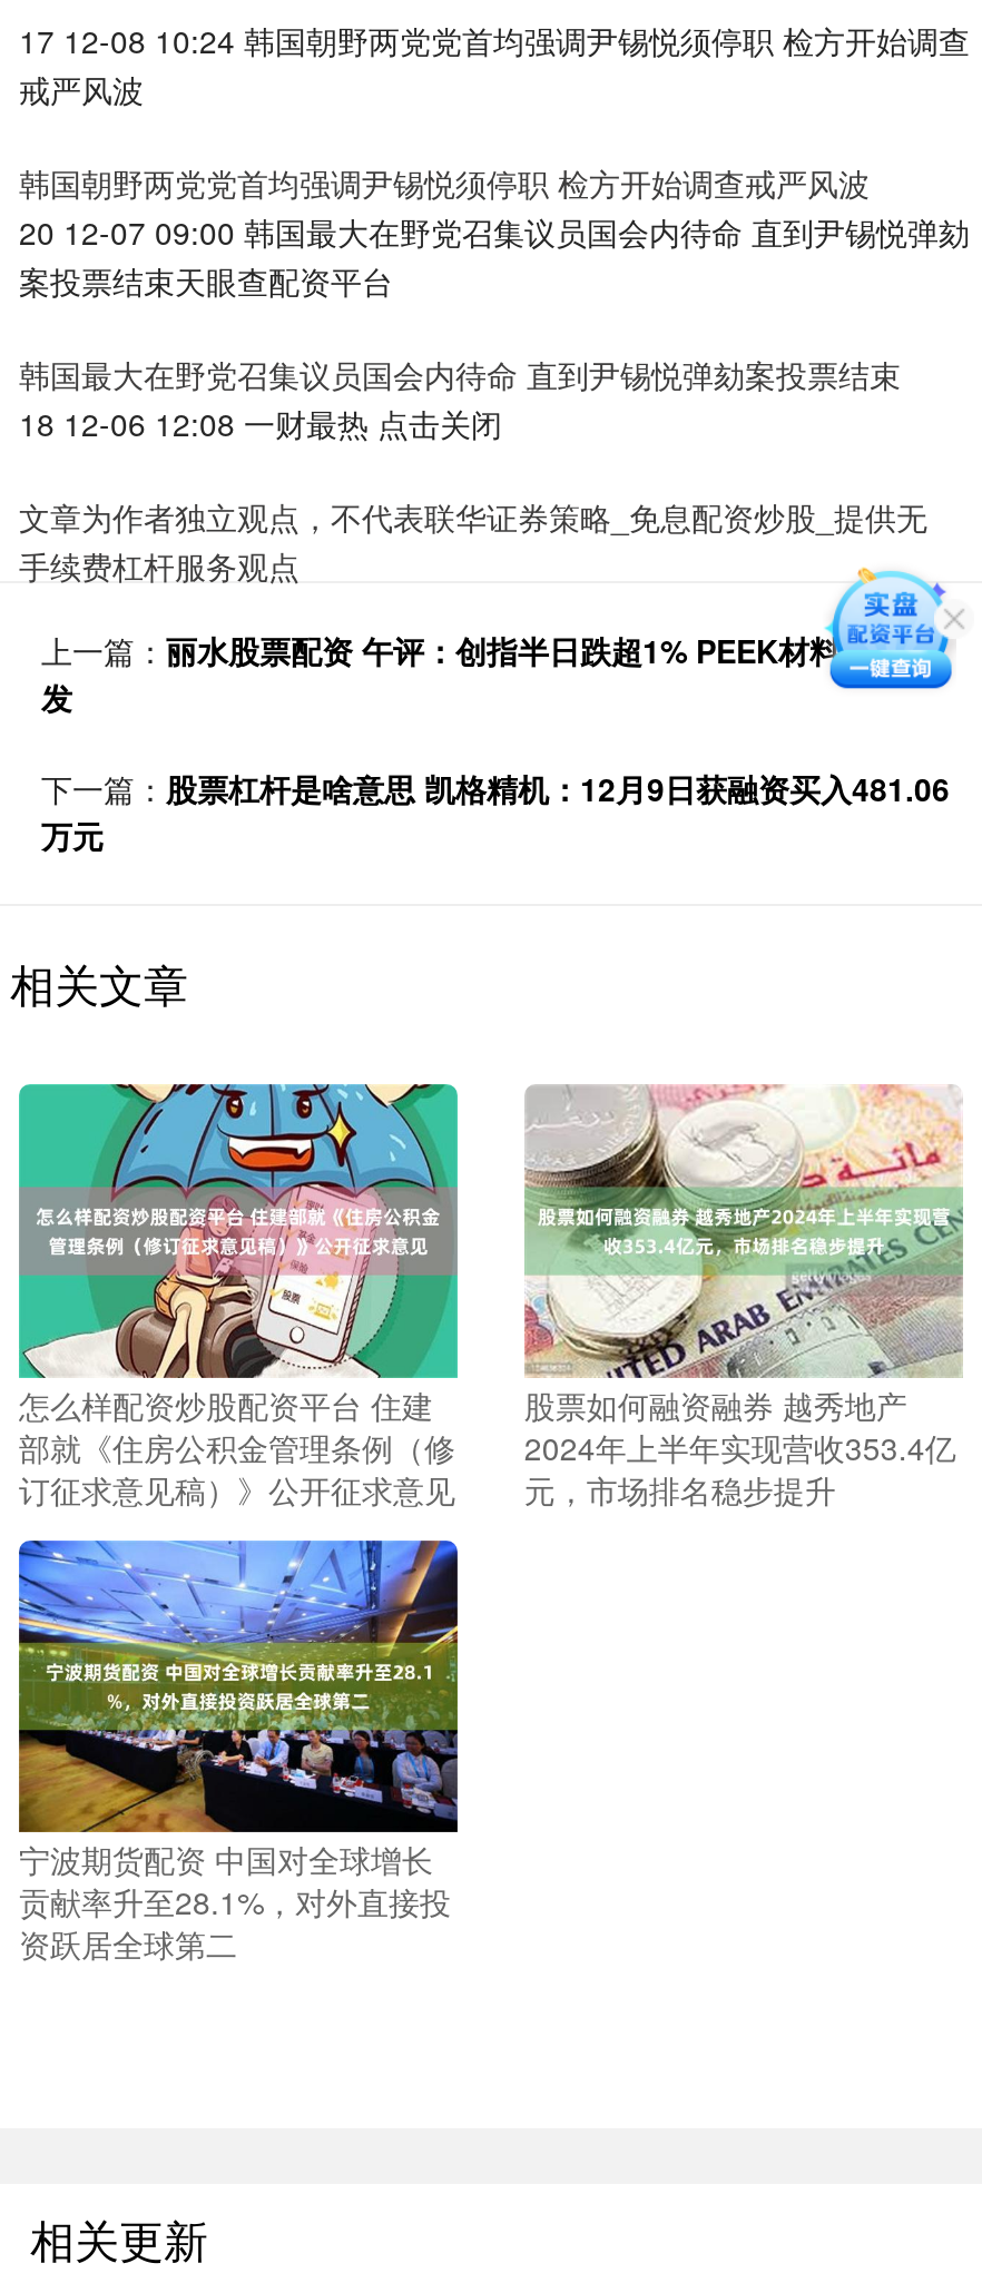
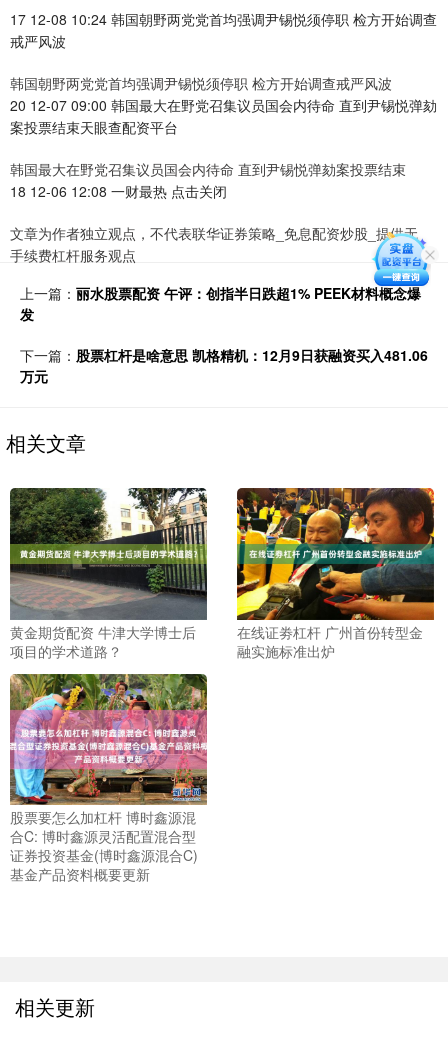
[827,532,963,692] [image] -> [372,238,433,311] [image]
[17,1082,460,1511] [image] | 怎么样配资炒股配资平台 住建 | 部就《住房公积金管理条例（修 | 订征求意见稿）》公开征求意见 -> [9,487,208,661] [image] | 黄金期货配资 牛津大学博士后 | 项目的学术道路？
[522,1084,963,1511] [image] | 股票如何融资融券 越秀地产 | 2024年上半年实现营收353.4亿 | 元，市场排名稳步提升 -> [236,487,435,661] [image] | 在线证劵杠杆 广州首份转型金 | 融实施标准出炉
[17,1527,460,1965] [image] | 宁波期货配资 中国对全球增长 | 贡献率升至28.1%，对外直接投 | 资跃居全球第二 -> [9,687,208,884] [image] | 股票要怎么加杠杆 博时鑫源混 | 合C: 博时鑫源灵活配置混合型 | 证券投资基金(博时鑫源混合C) | 基金产品资料概要更新

